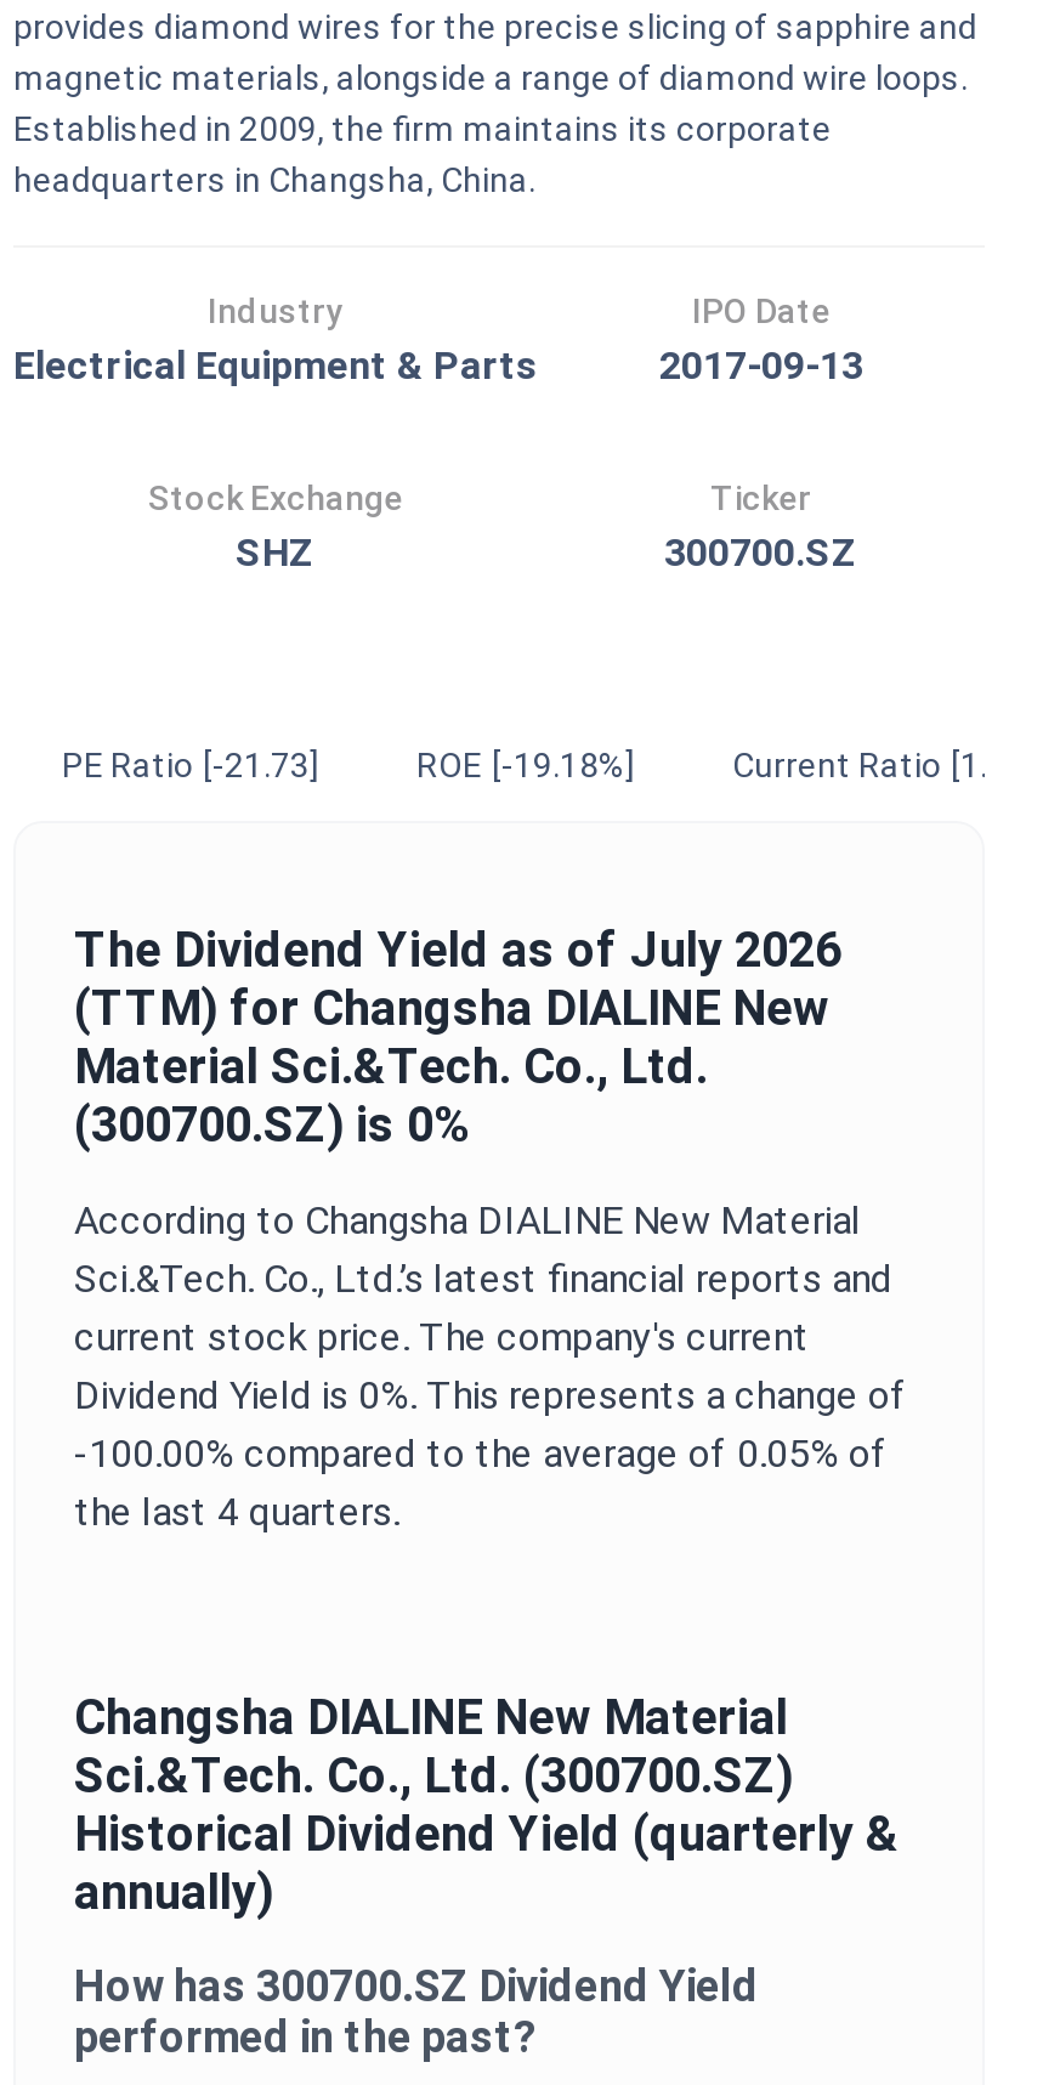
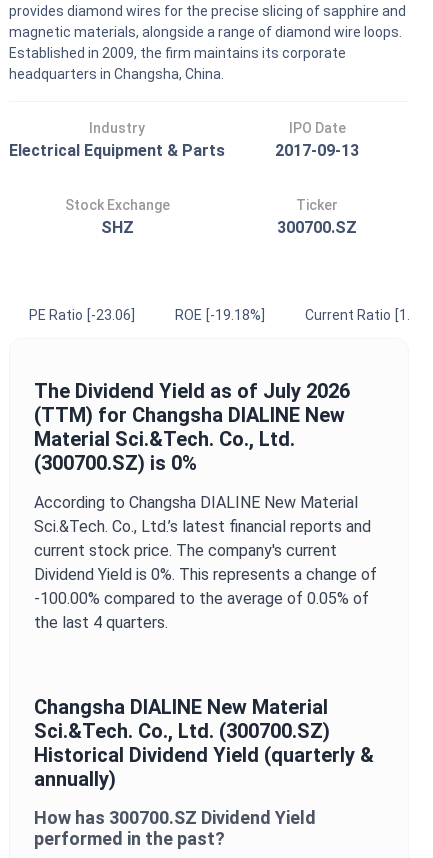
[62,746,319,784] PE Ratio [-21.73] -> [29,307,135,323] PE Ratio [-23.06]

